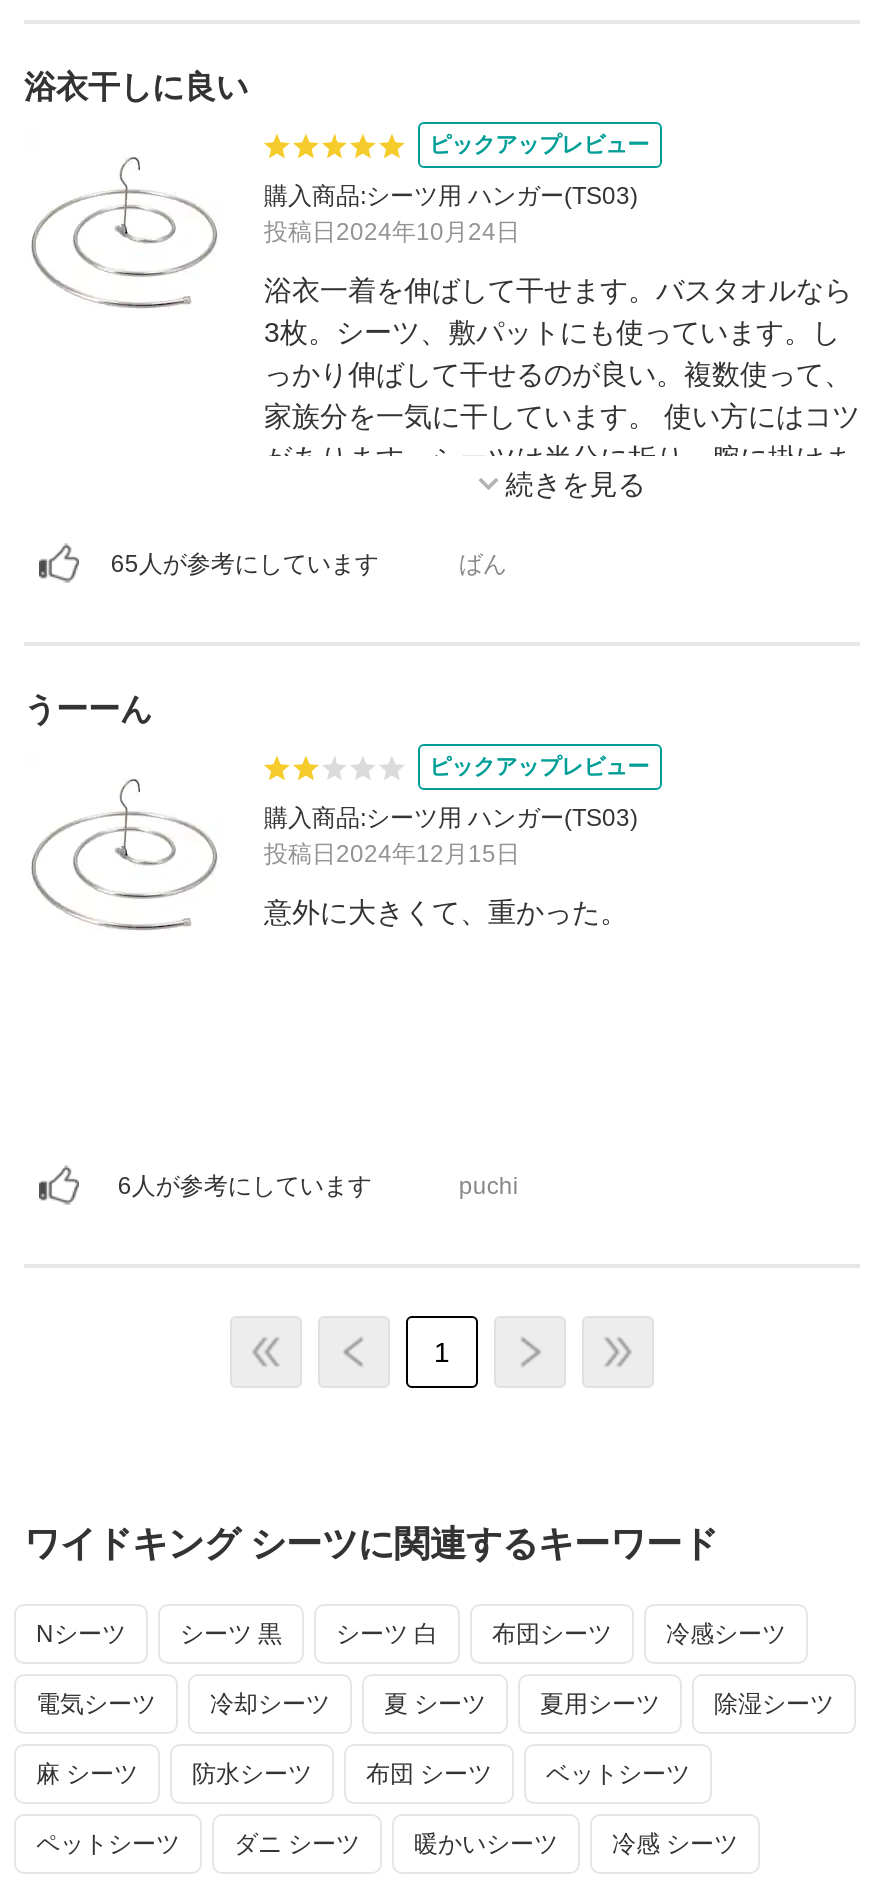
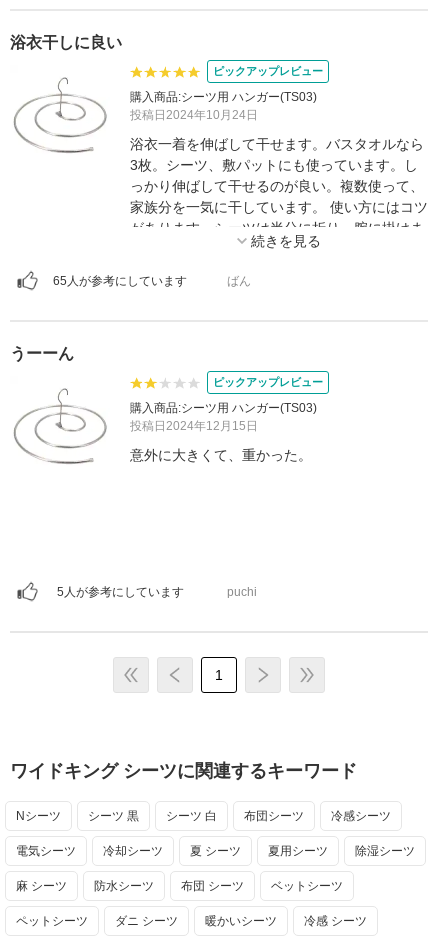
[118,1172,372,1200] 6人が参考にしています -> [57,585,184,599] 5人が参考にしています

